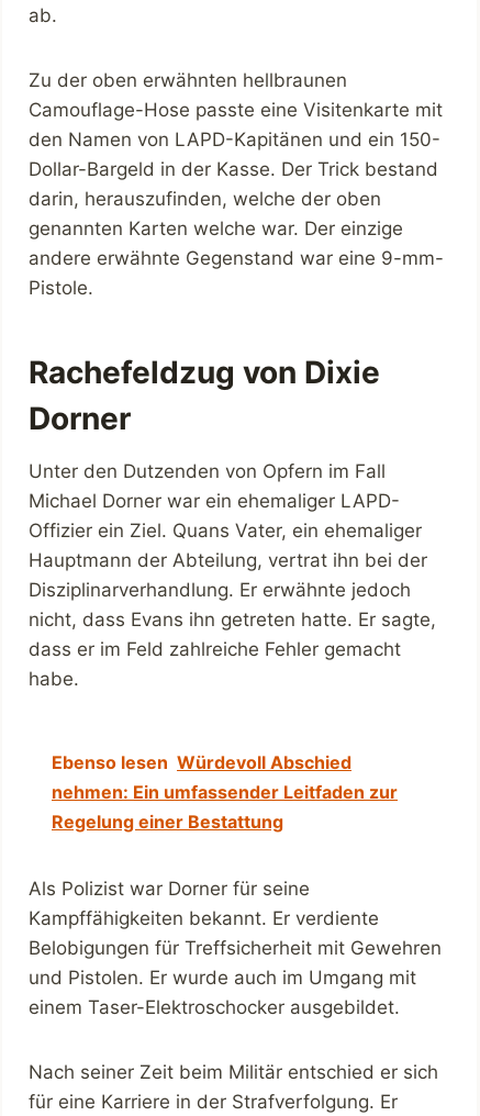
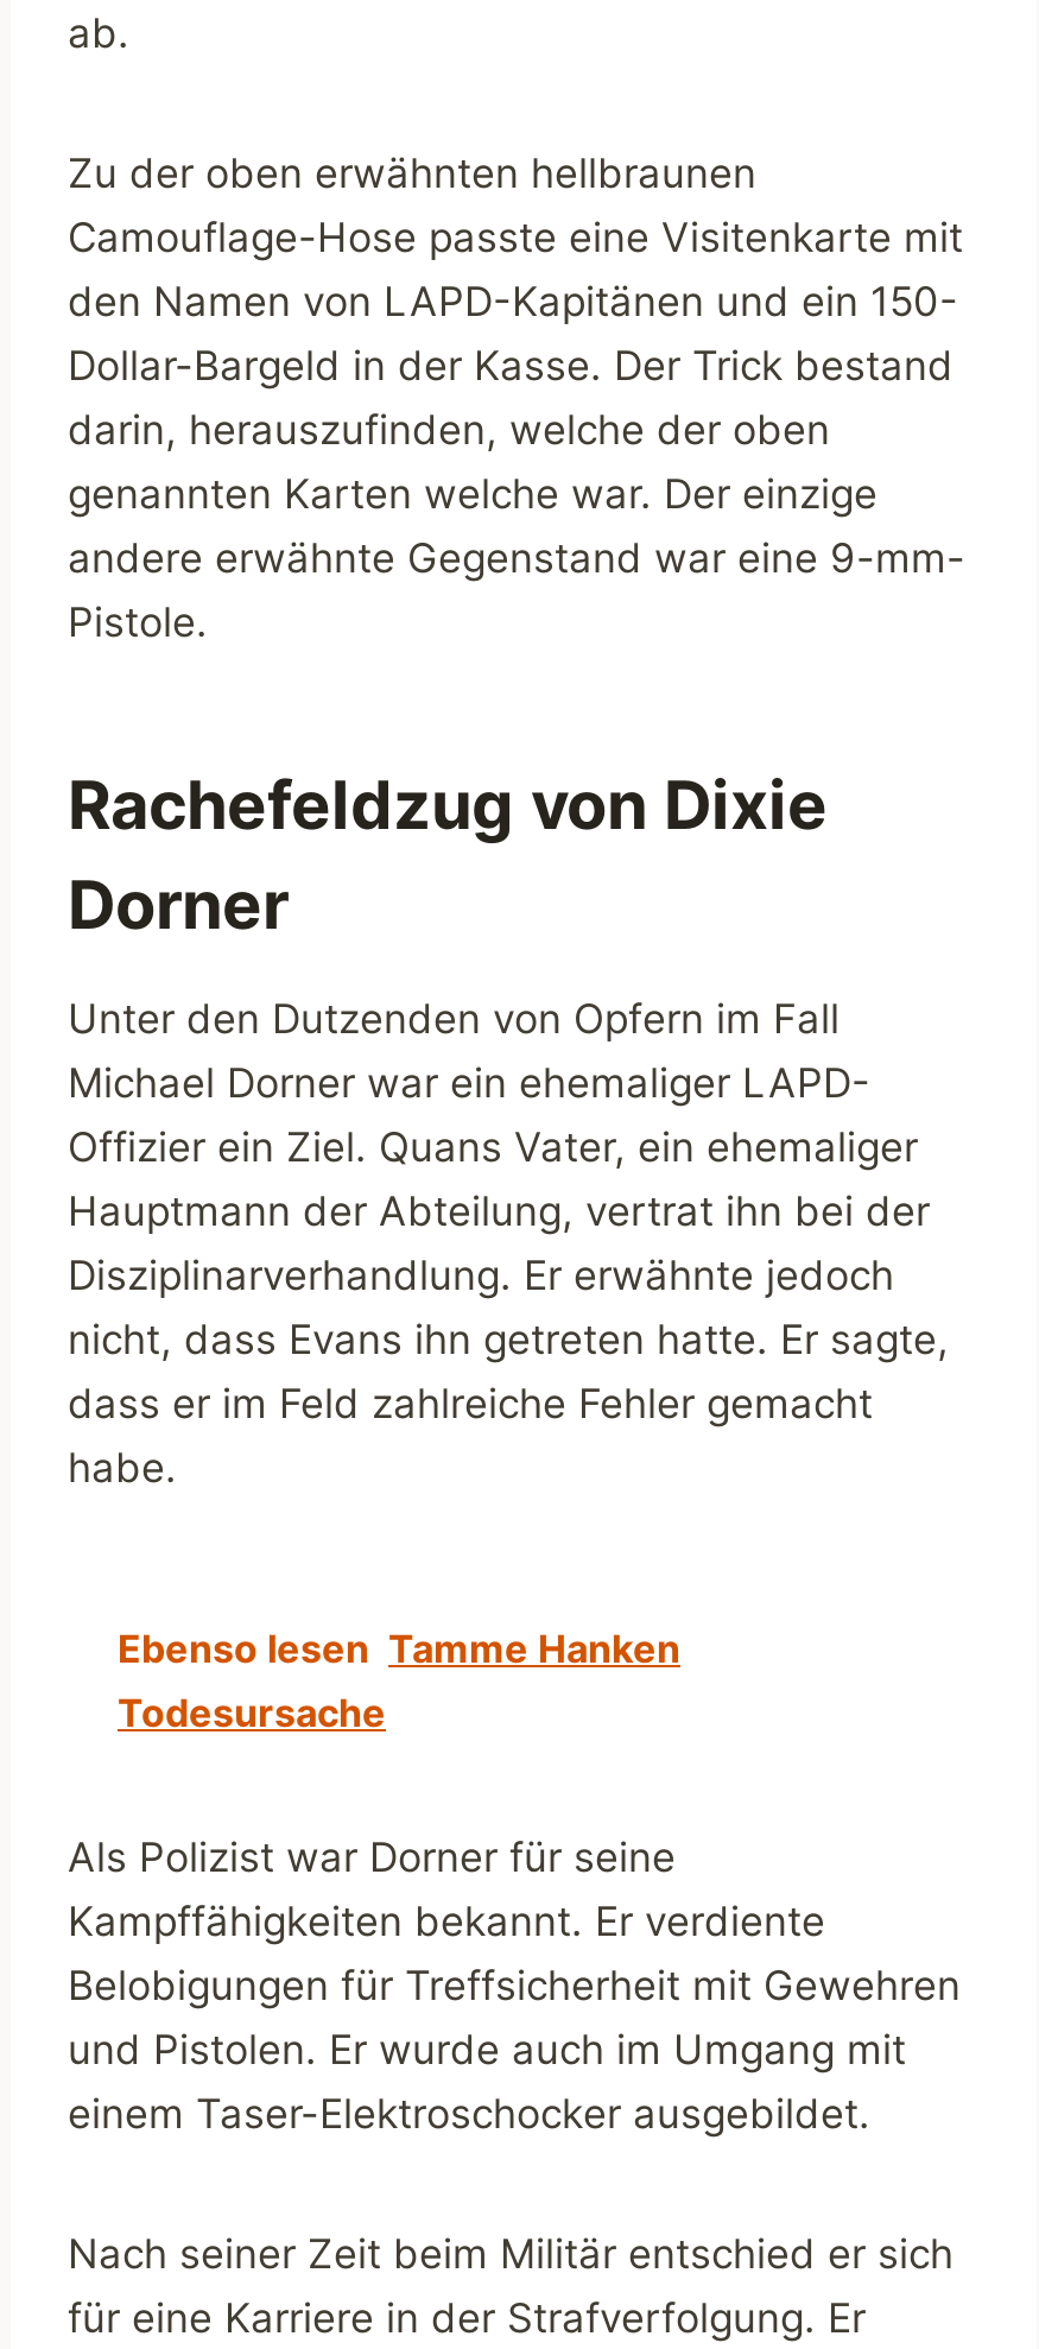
[52,751,398,832] Ebenso lesen Würdevoll Abschied | nehmen: Ein umfassender Leitfaden zur | Regelung einer Bestattung -> [118,1623,680,1735] Ebenso lesen Tamme Hanken | Todesursache

